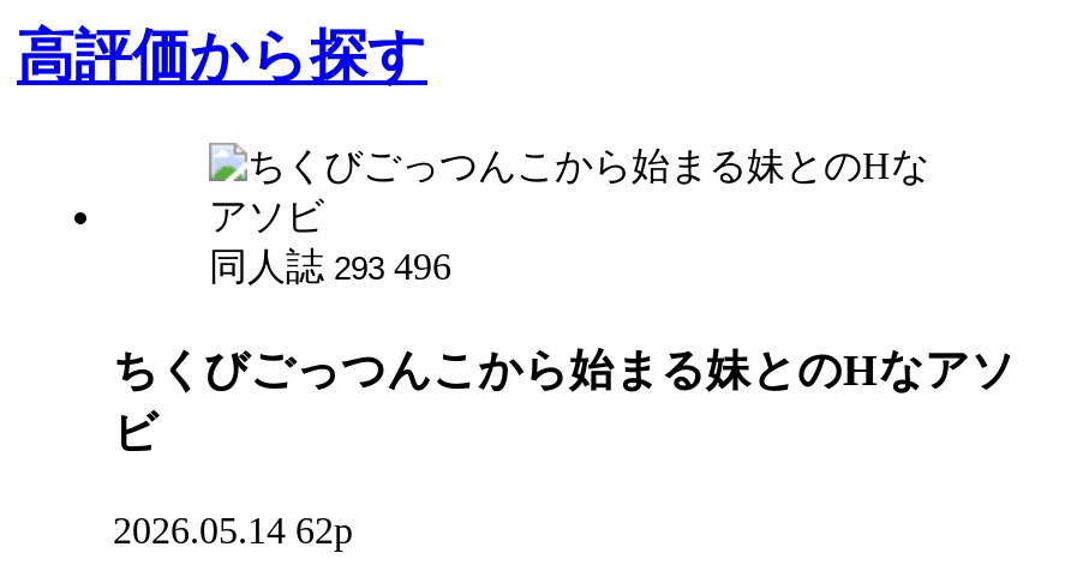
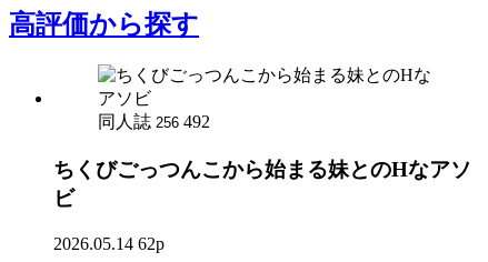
[209,246,451,287] 同人誌 293 496 -> [98,112,210,131] 同人誌 256 492

